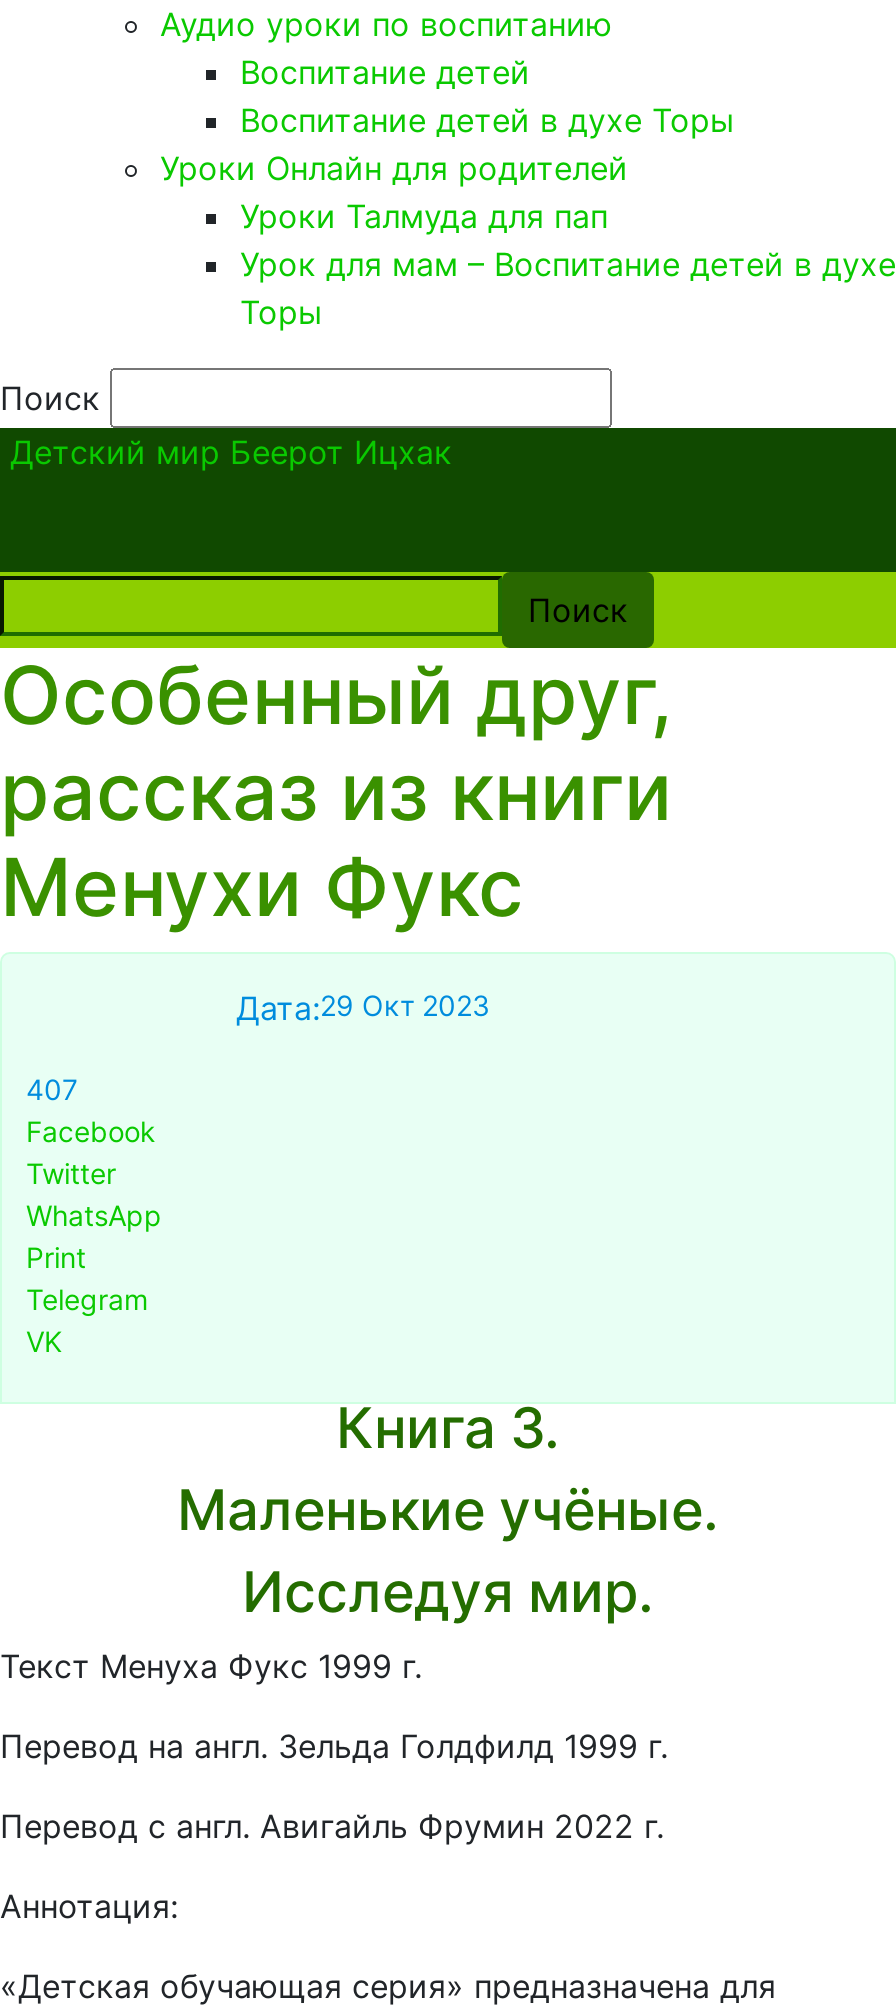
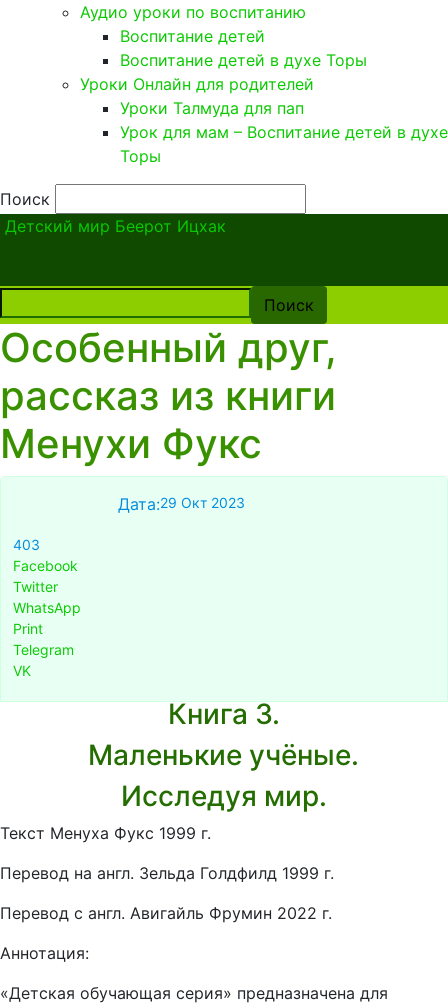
[26,1072,78,1106] 407 -> [13,536,40,553] 403

